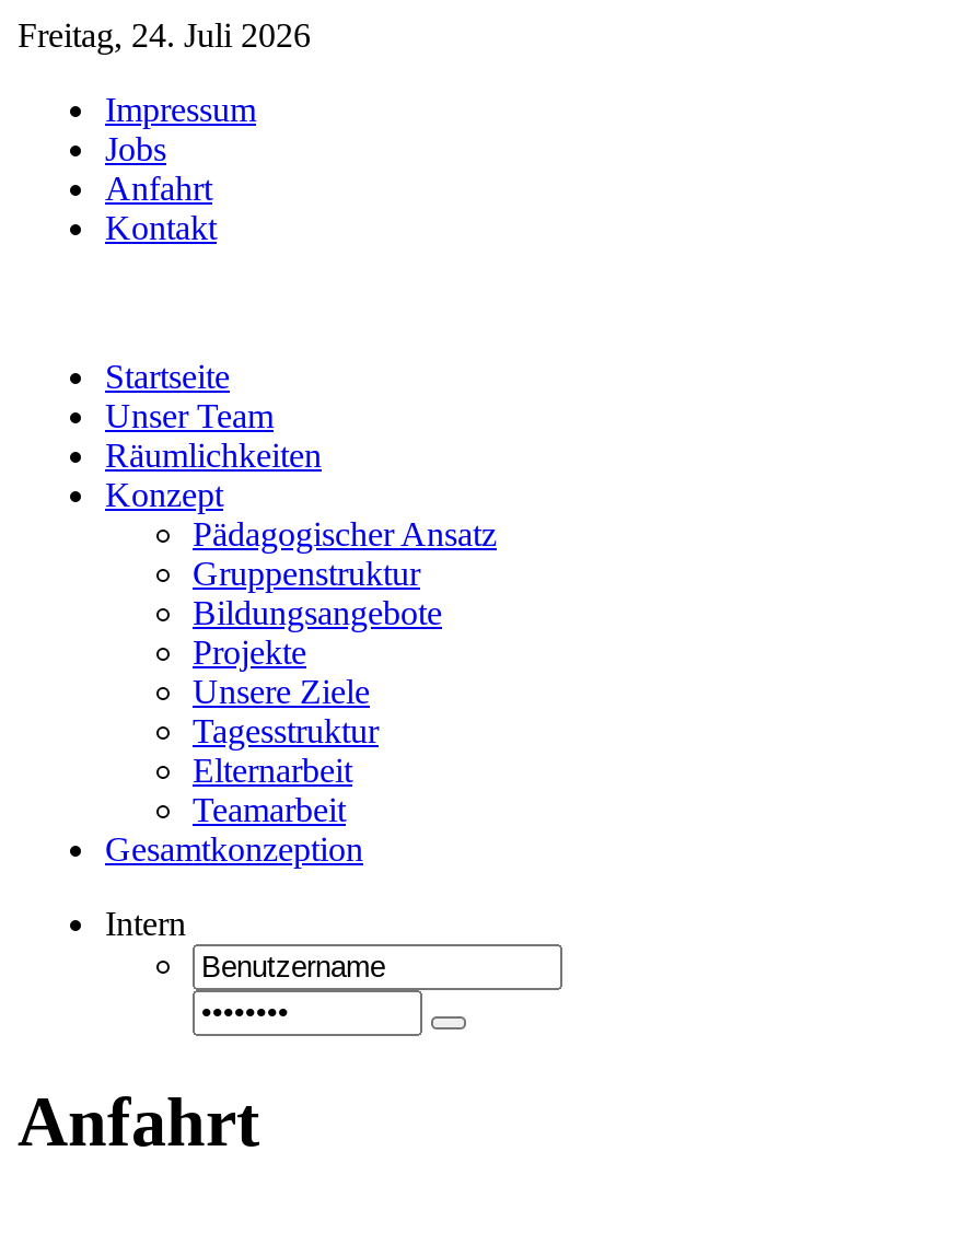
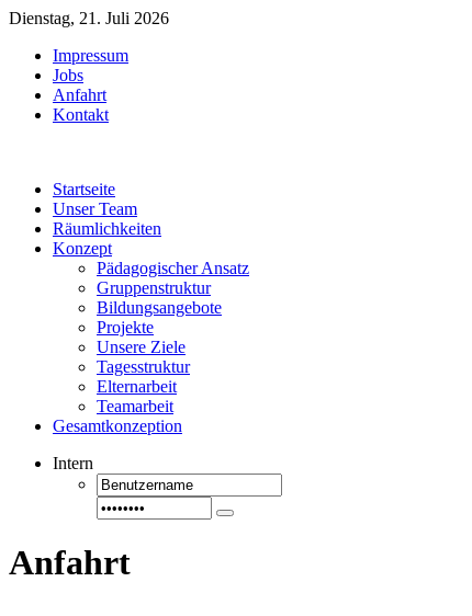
[18,16,311,54] Freitag, 24. Juli 2026 -> [9,9,169,27] Dienstag, 21. Juli 2026

